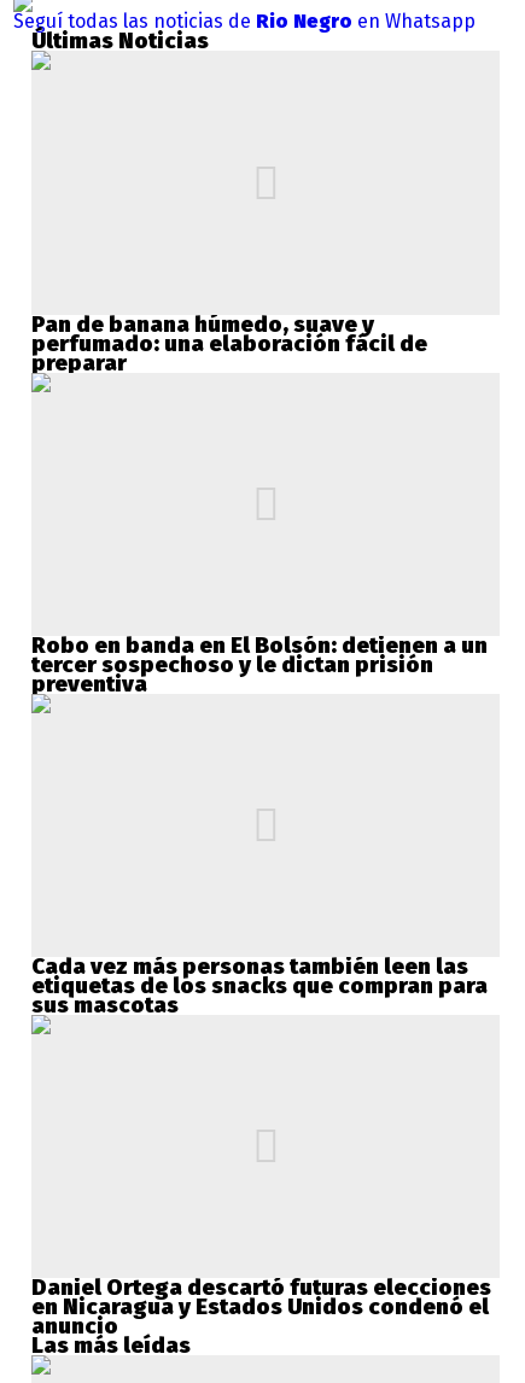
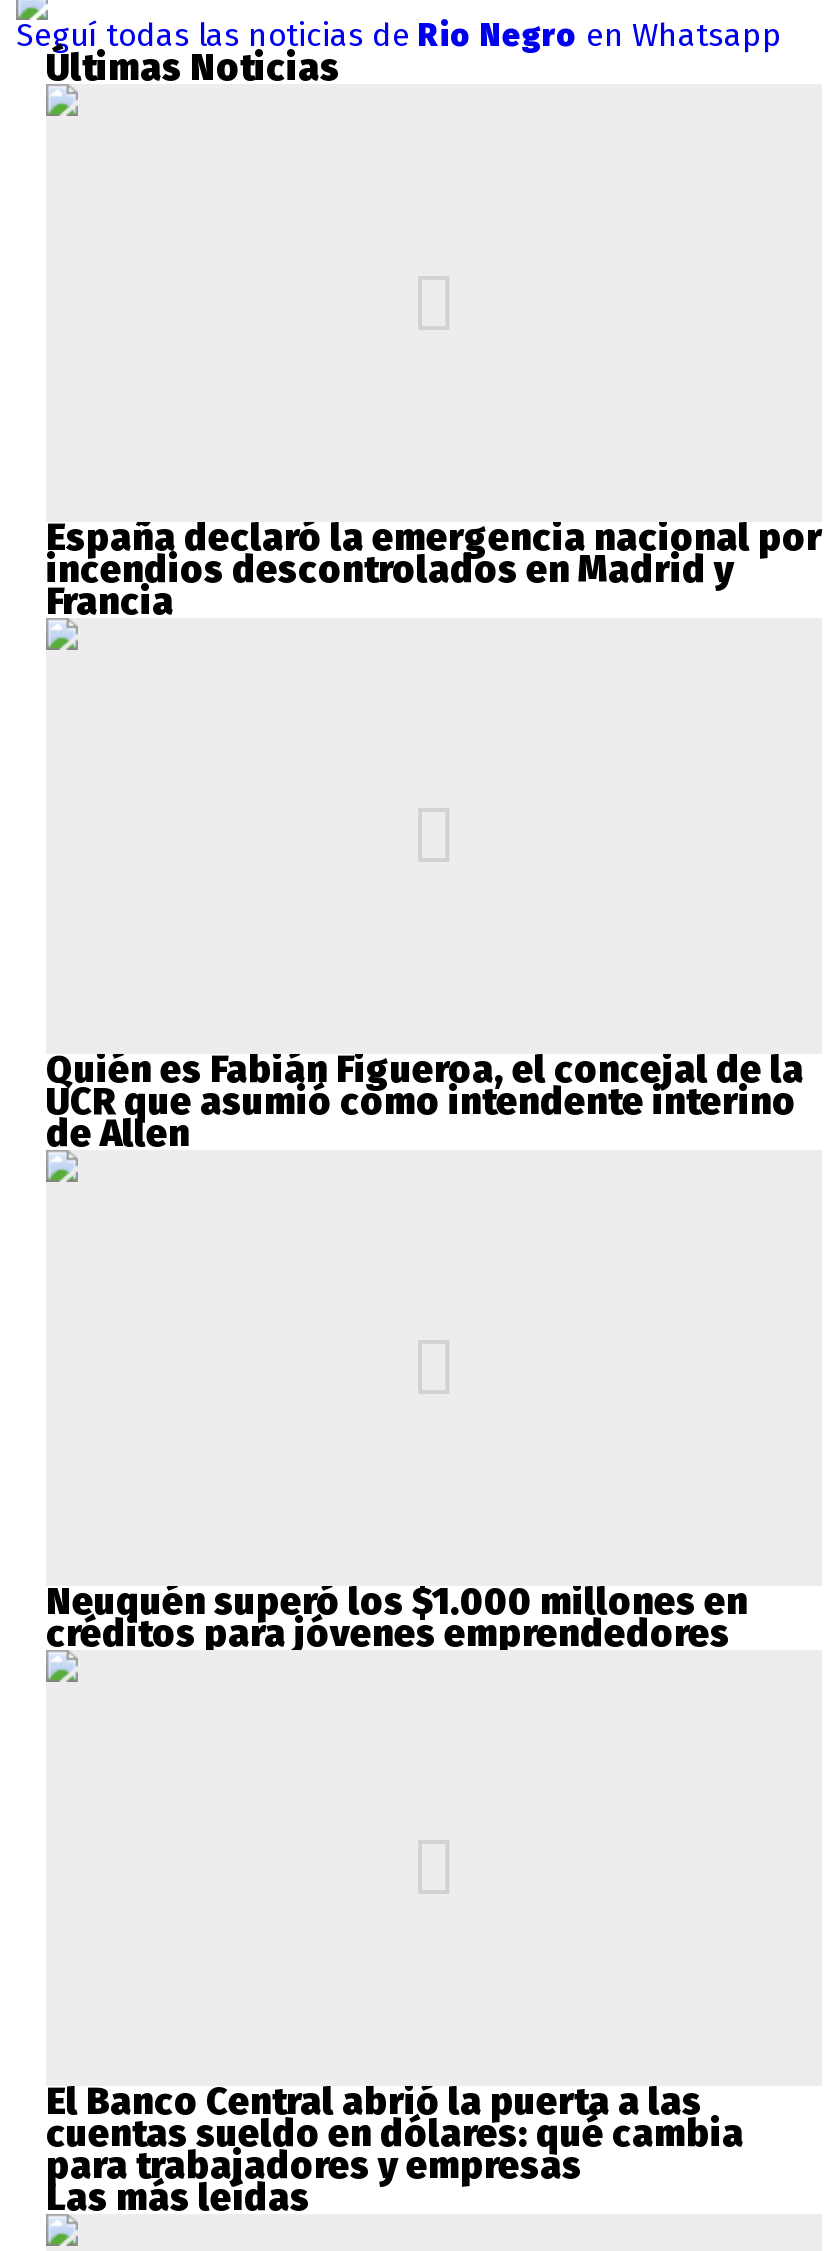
[31,311,427,376] Pan de banana húmedo, suave y | perfumado: una elaboración fácil de | preparar -> [46,515,822,623] España declaró la emergencia nacional por | incendios descontrolados en Madrid y | Francia
[31,632,488,697] Robo en banda en El Bolsón: detienen a un | tercer sospechoso y le dictan prisión | preventiva -> [46,1048,804,1156] Quién es Fabián Figueroa, el concejal de la | UCR que asumió como intendente interino | de Allen
[31,953,488,1019] Cada vez más personas también leen las | etiquetas de los snacks que compran para | sus mascotas -> [46,1580,748,1656] Neuquén superó los $1.000 millones en | créditos para jóvenes emprendedores
[31,1275,491,1340] Daniel Ortega descartó futuras elecciones | en Nicaragua y Estados Unidos condenó el | anuncio -> [46,2081,744,2189] El Banco Central abrió la puerta a las | cuentas sueldo en dólares: qué cambia | para trabajadores y empresas

